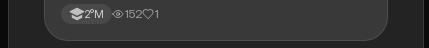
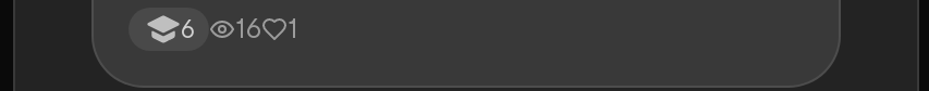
[85,6,142,21] 2°M | 152 -> [181,11,261,44] 6 | 16

